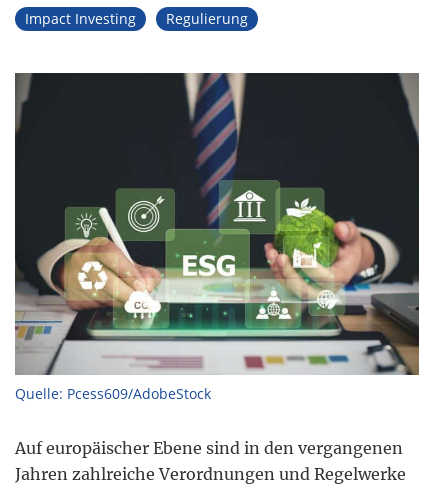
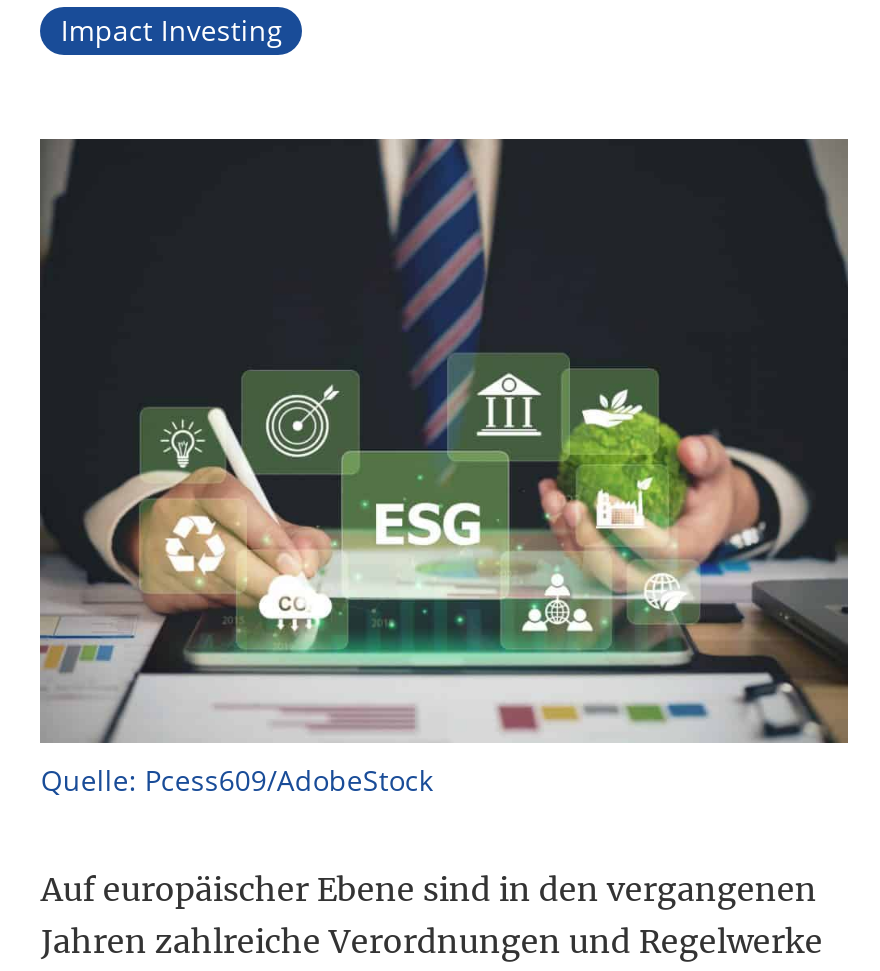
[166,9,248,28] Regulierung -> none

